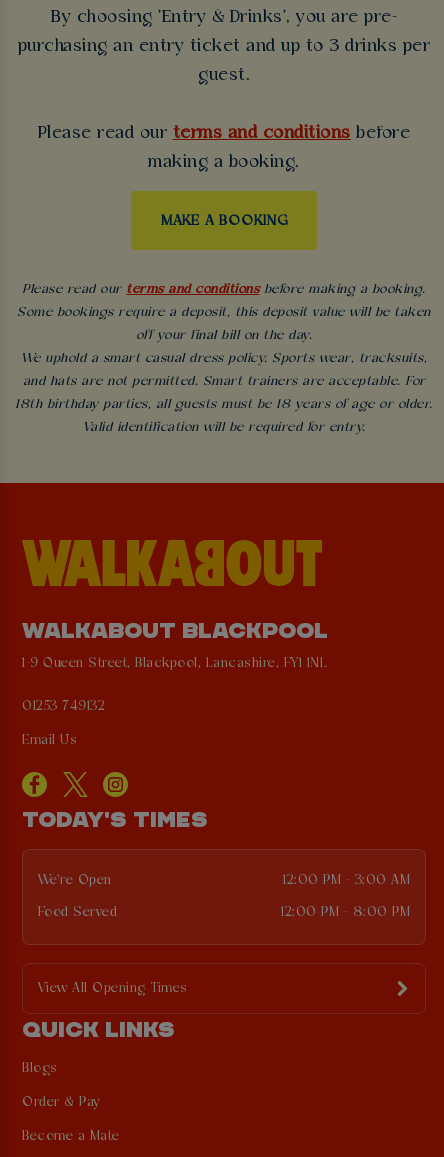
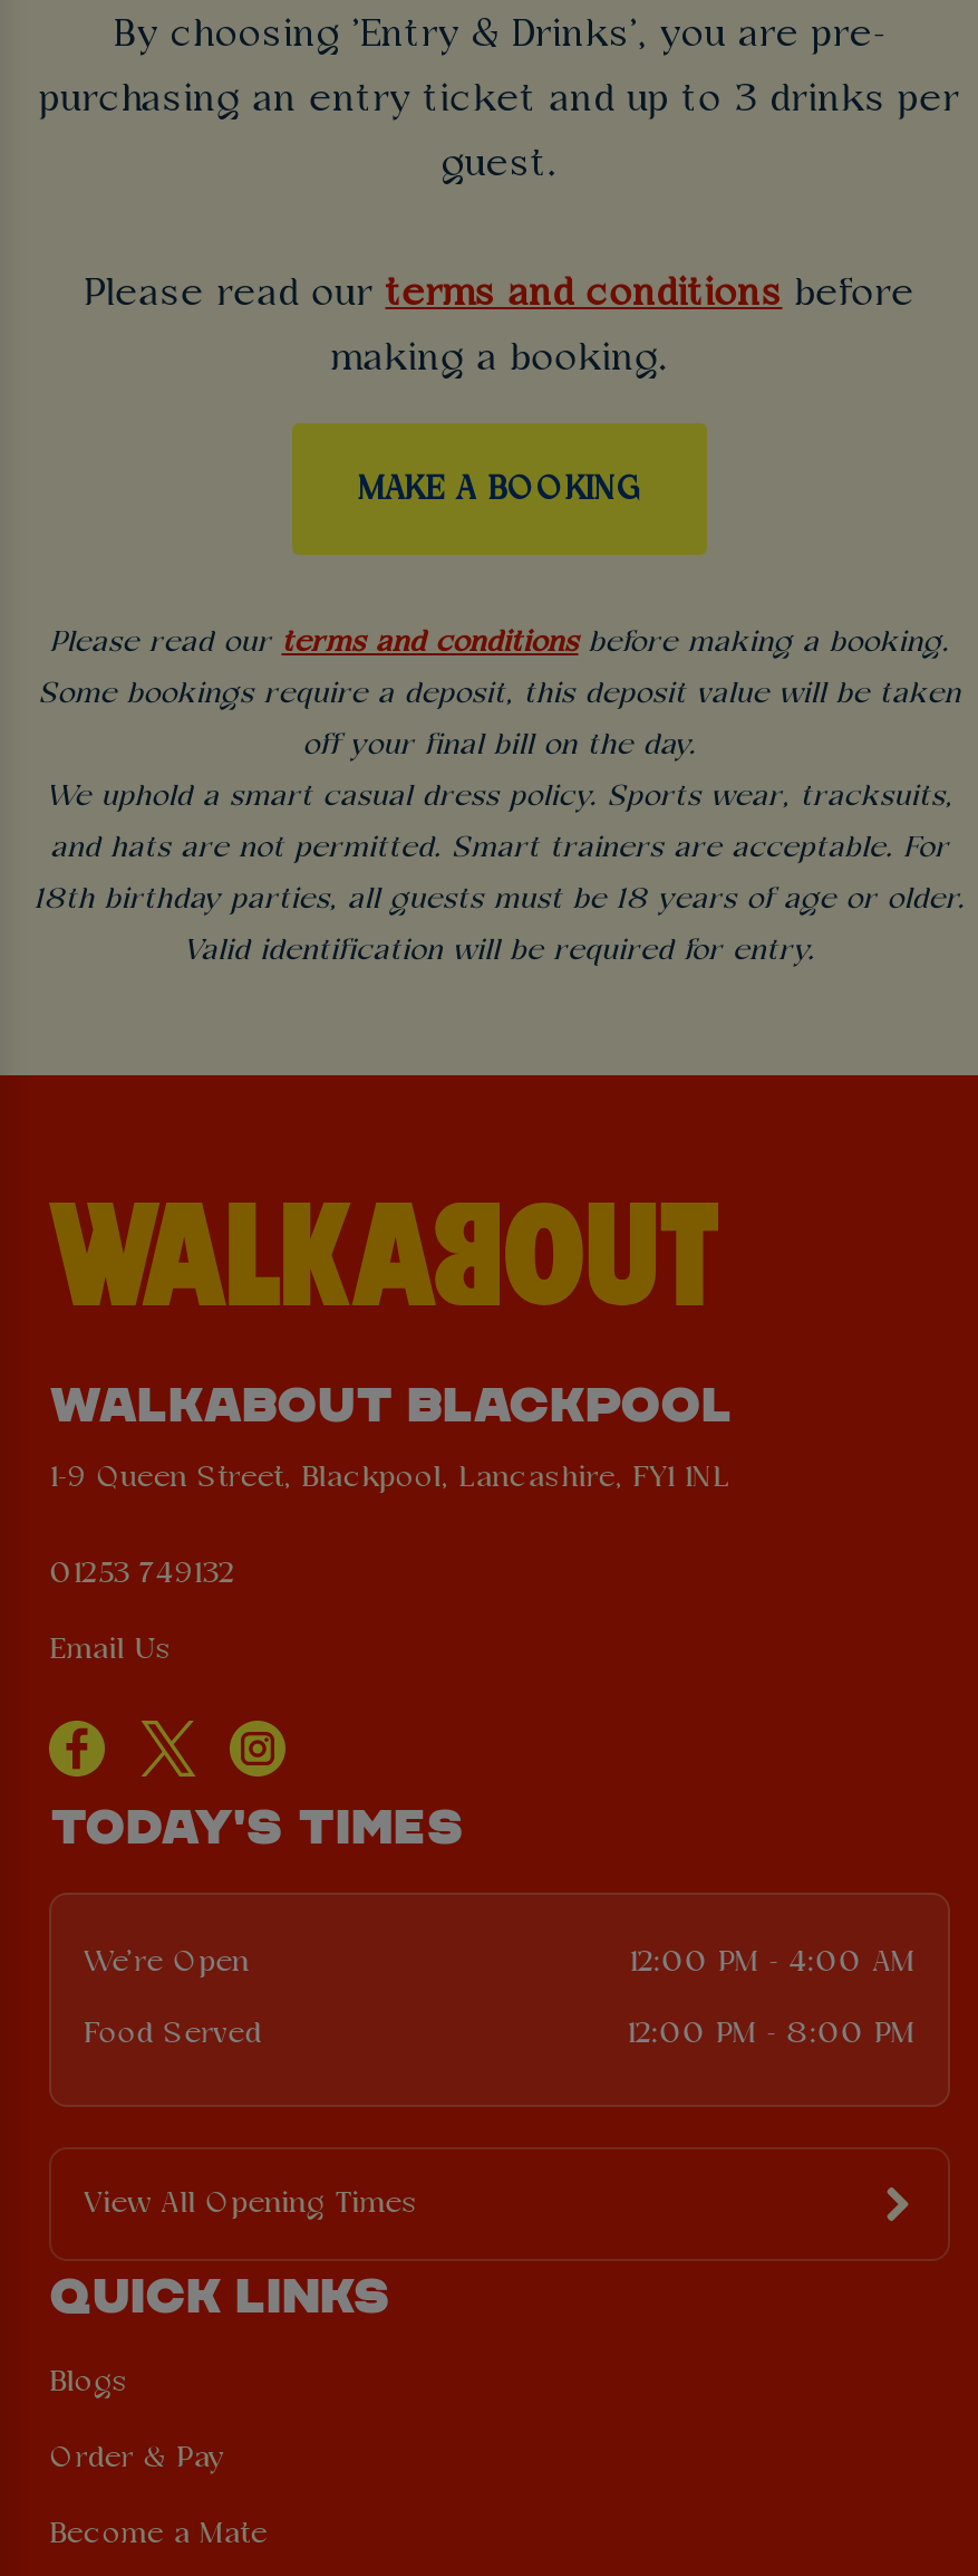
[283,873,410,888] 12:00 PM - 3:00 AM -> [629,1946,915,1980] 12:00 PM - 4:00 AM

